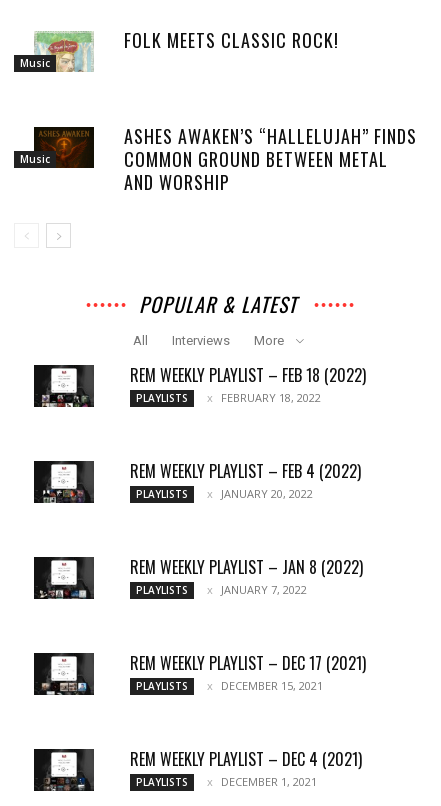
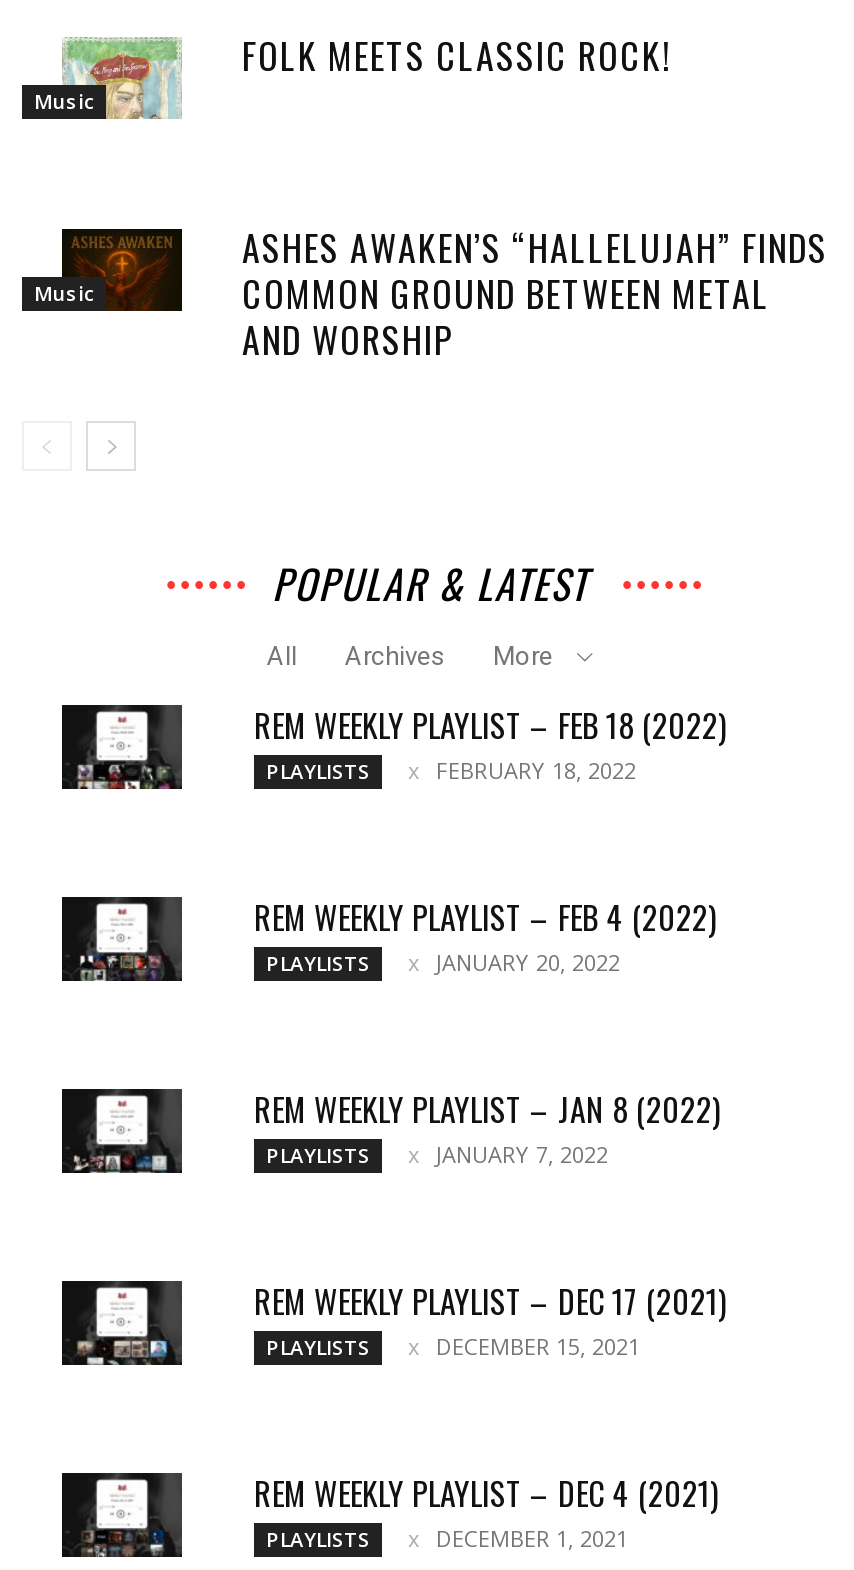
[171,333,229,348] Interviews -> [345,641,445,671] Archives

